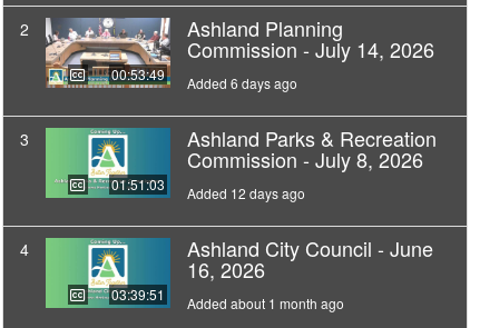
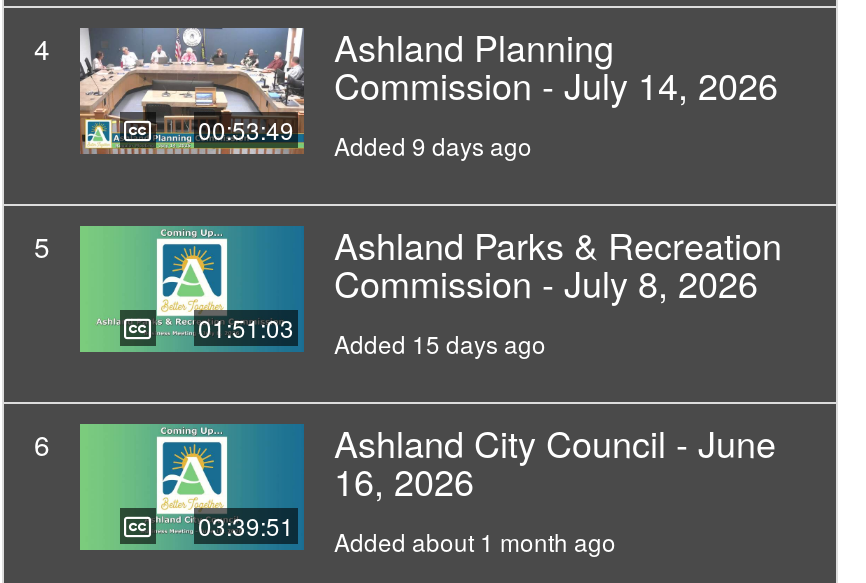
[20,18,29,41] 2 -> [34,29,50,69] 4
[187,74,297,93] Added 6 days ago -> [334,129,532,163] Added 9 days ago
[20,128,29,151] 3 -> [34,227,50,267] 5
[187,184,305,203] Added 12 days ago -> [334,327,546,361] Added 15 days ago
[20,238,29,261] 4 -> [34,425,50,465] 6

